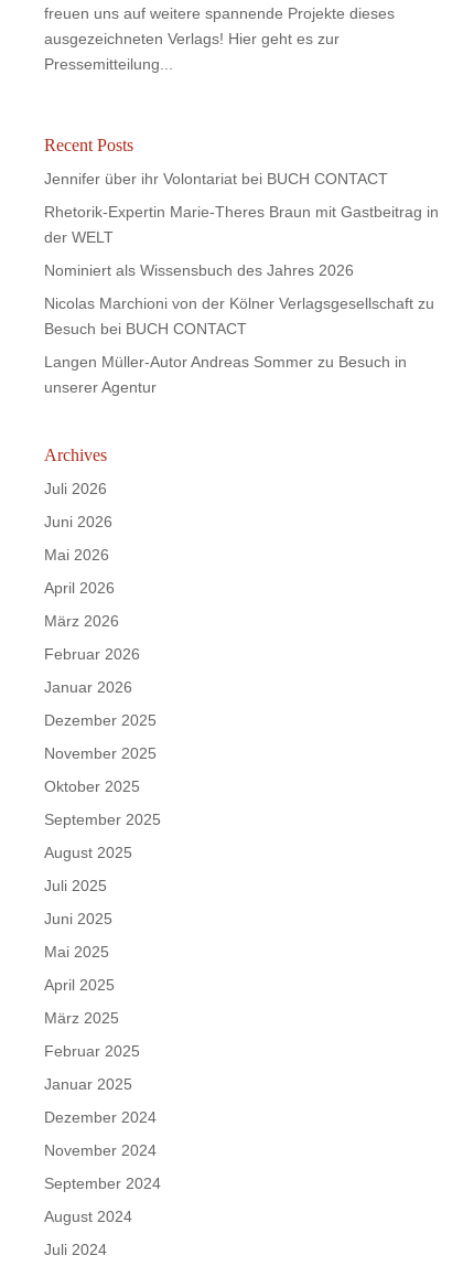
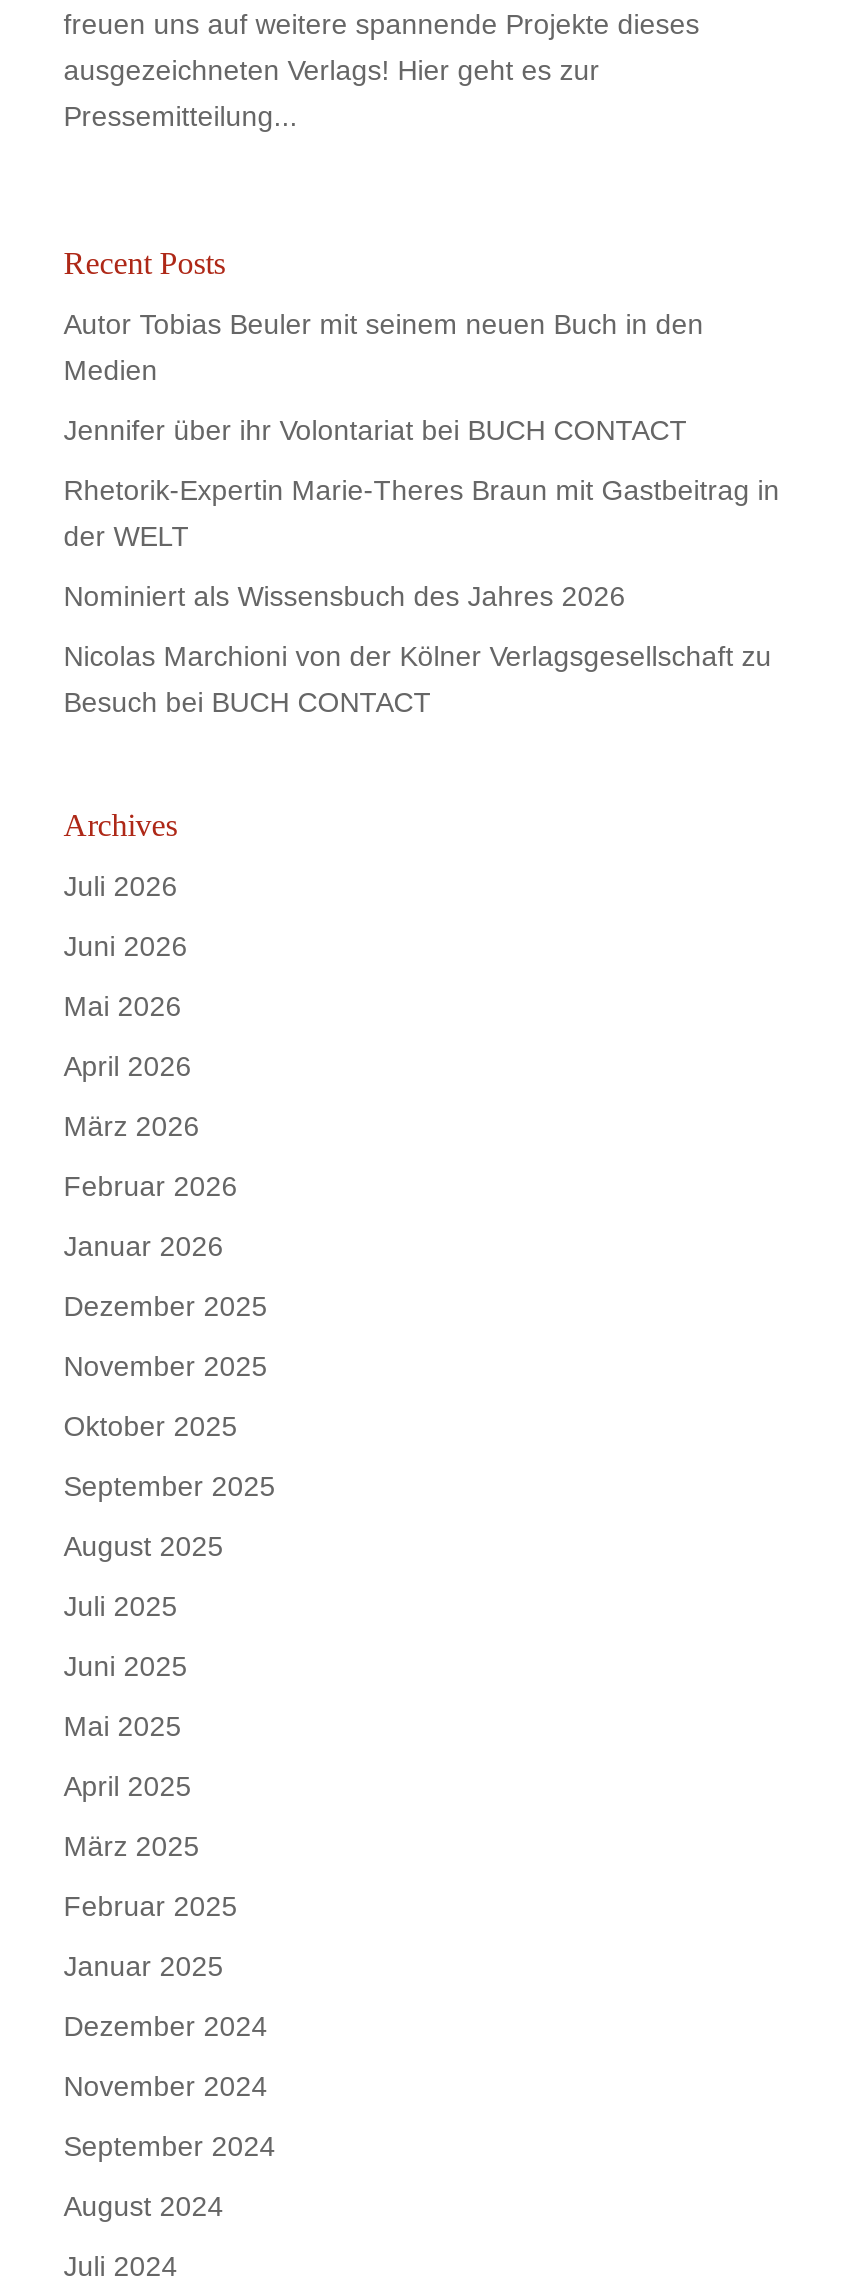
none -> [64,308,704,386] Autor Tobias Beuler mit seinem neuen Buch in den | Medien
moved [44,170,439,337] -> [64,414,780,718]: Jennifer über ihr Volontariat bei BUCH CONTACT | Rhetorik-Expertin Marie-Theres Braun mit Gastbeitrag in | der WELT | Nominiert als Wissensbuch des Jahres 2026 | Nicolas Marchioni von der Kölner Verlagsgesellschaft zu | Besuch bei BUCH CONTACT
[44,353,407,396] Langen Müller-Autor Andreas Sommer zu Besuch in | unserer Agentur -> none

